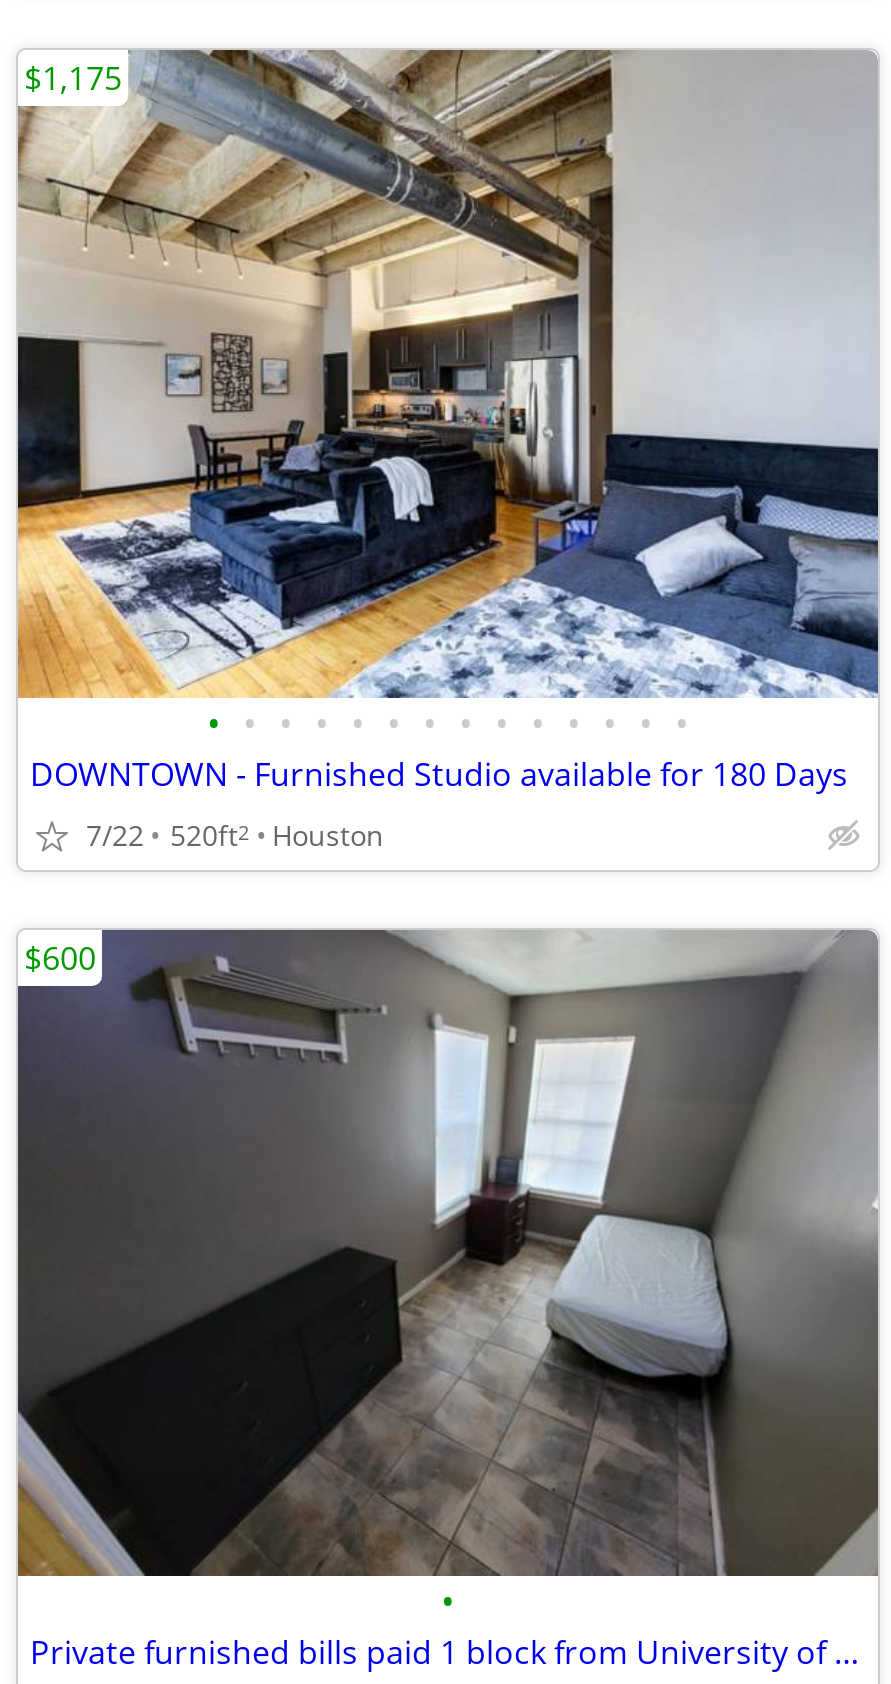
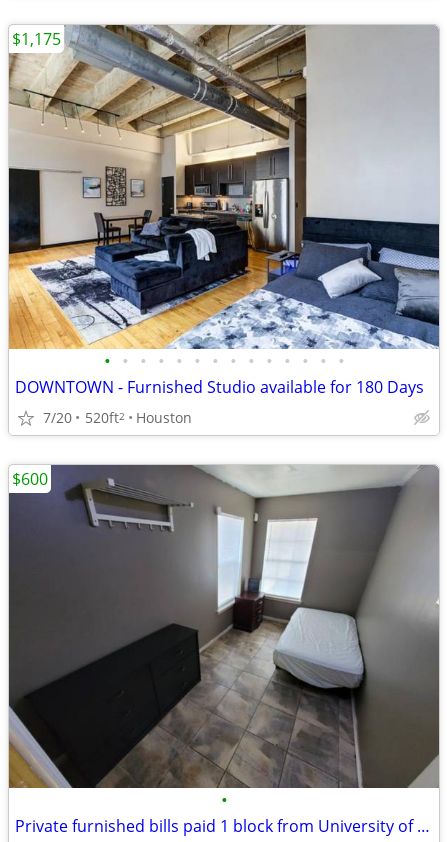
[86,815,384,853] 7/22 520ft2 Houston -> [43,407,192,426] 7/20 520ft2 Houston

